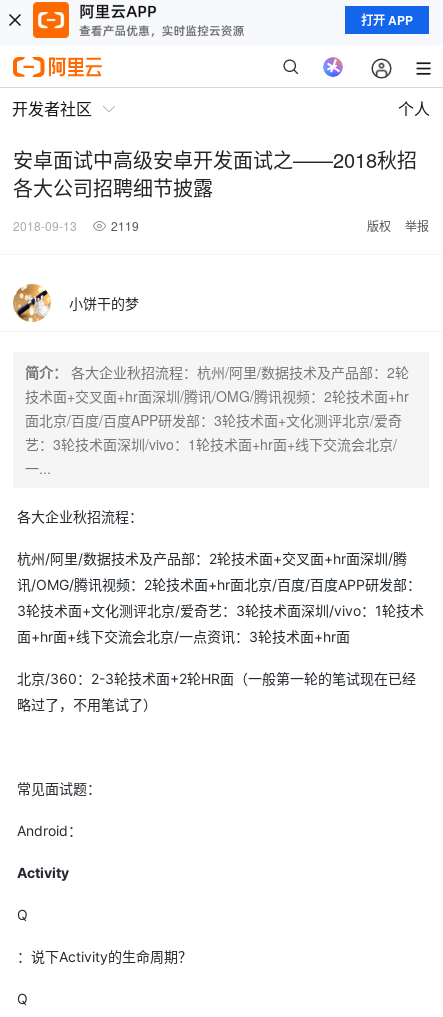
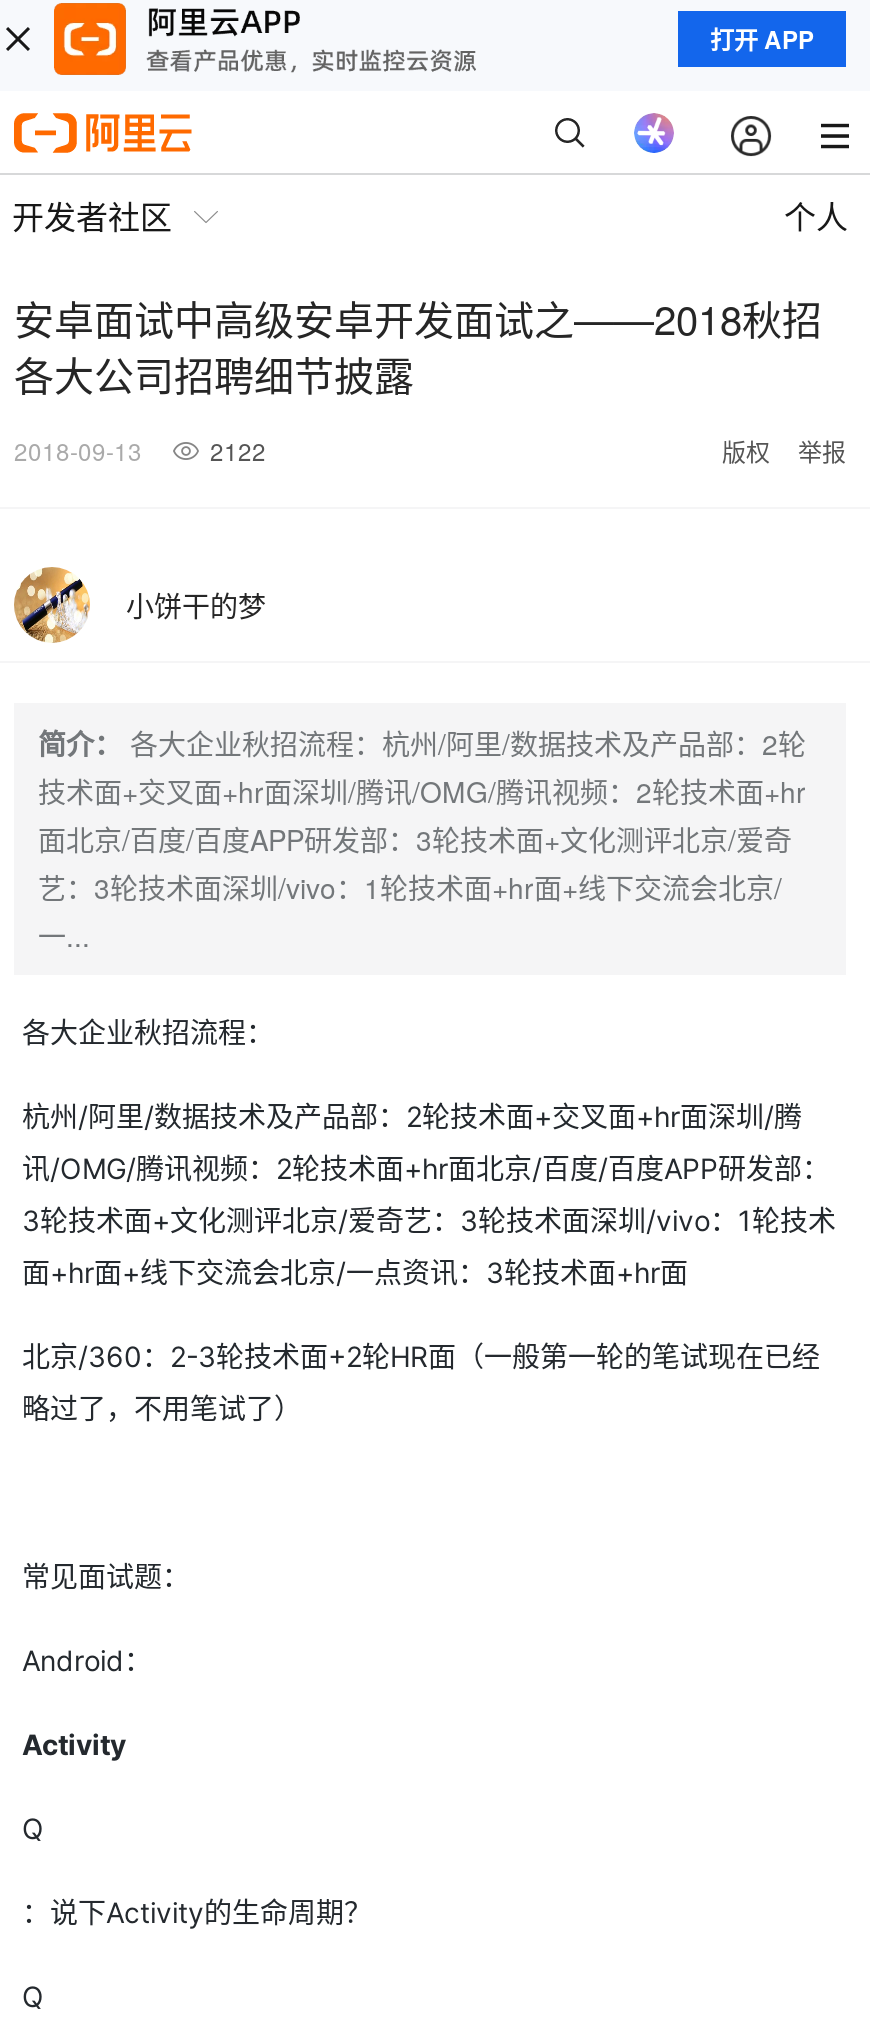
[13,217,139,234] 2018-09-13 2119 -> [14,433,266,467] 2018-09-13 2122

